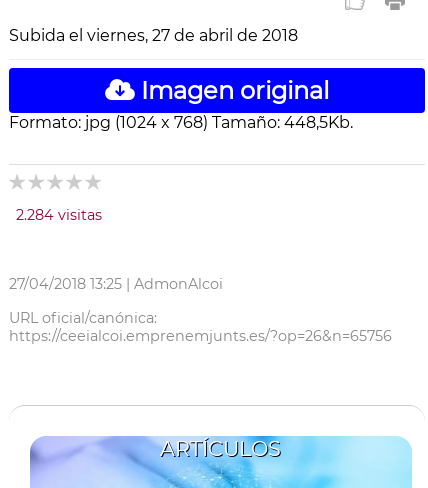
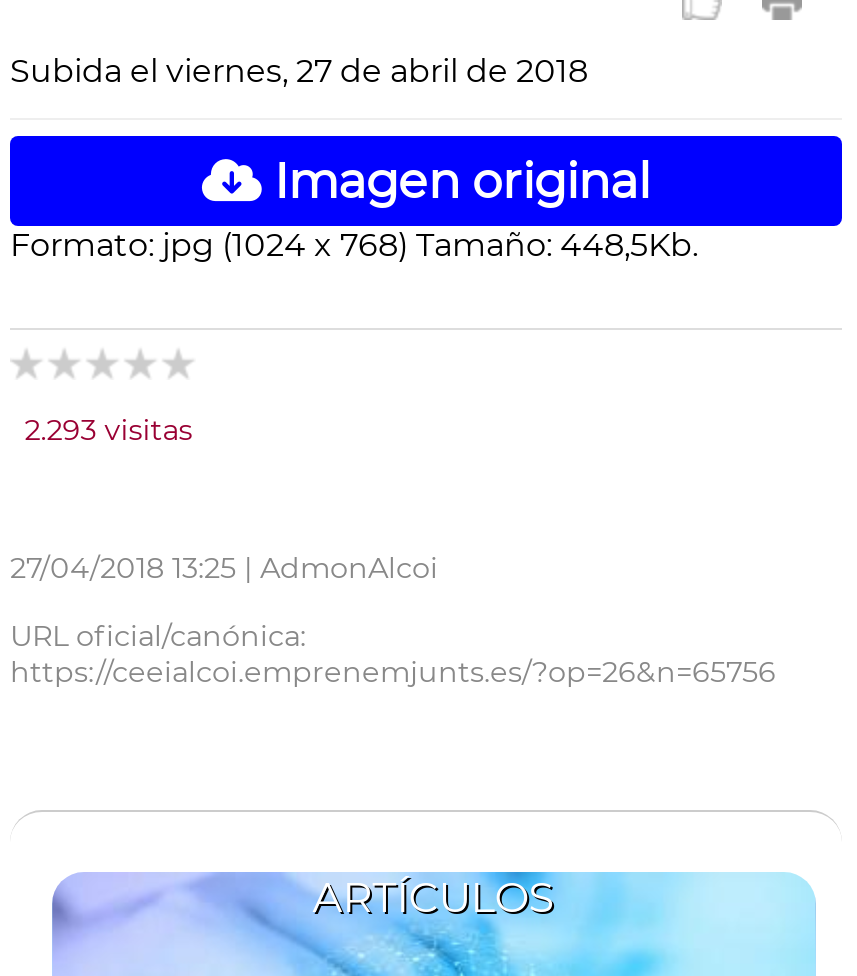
[16,206,102,224] 2.284 visitas -> [24,413,192,449] 2.293 visitas

